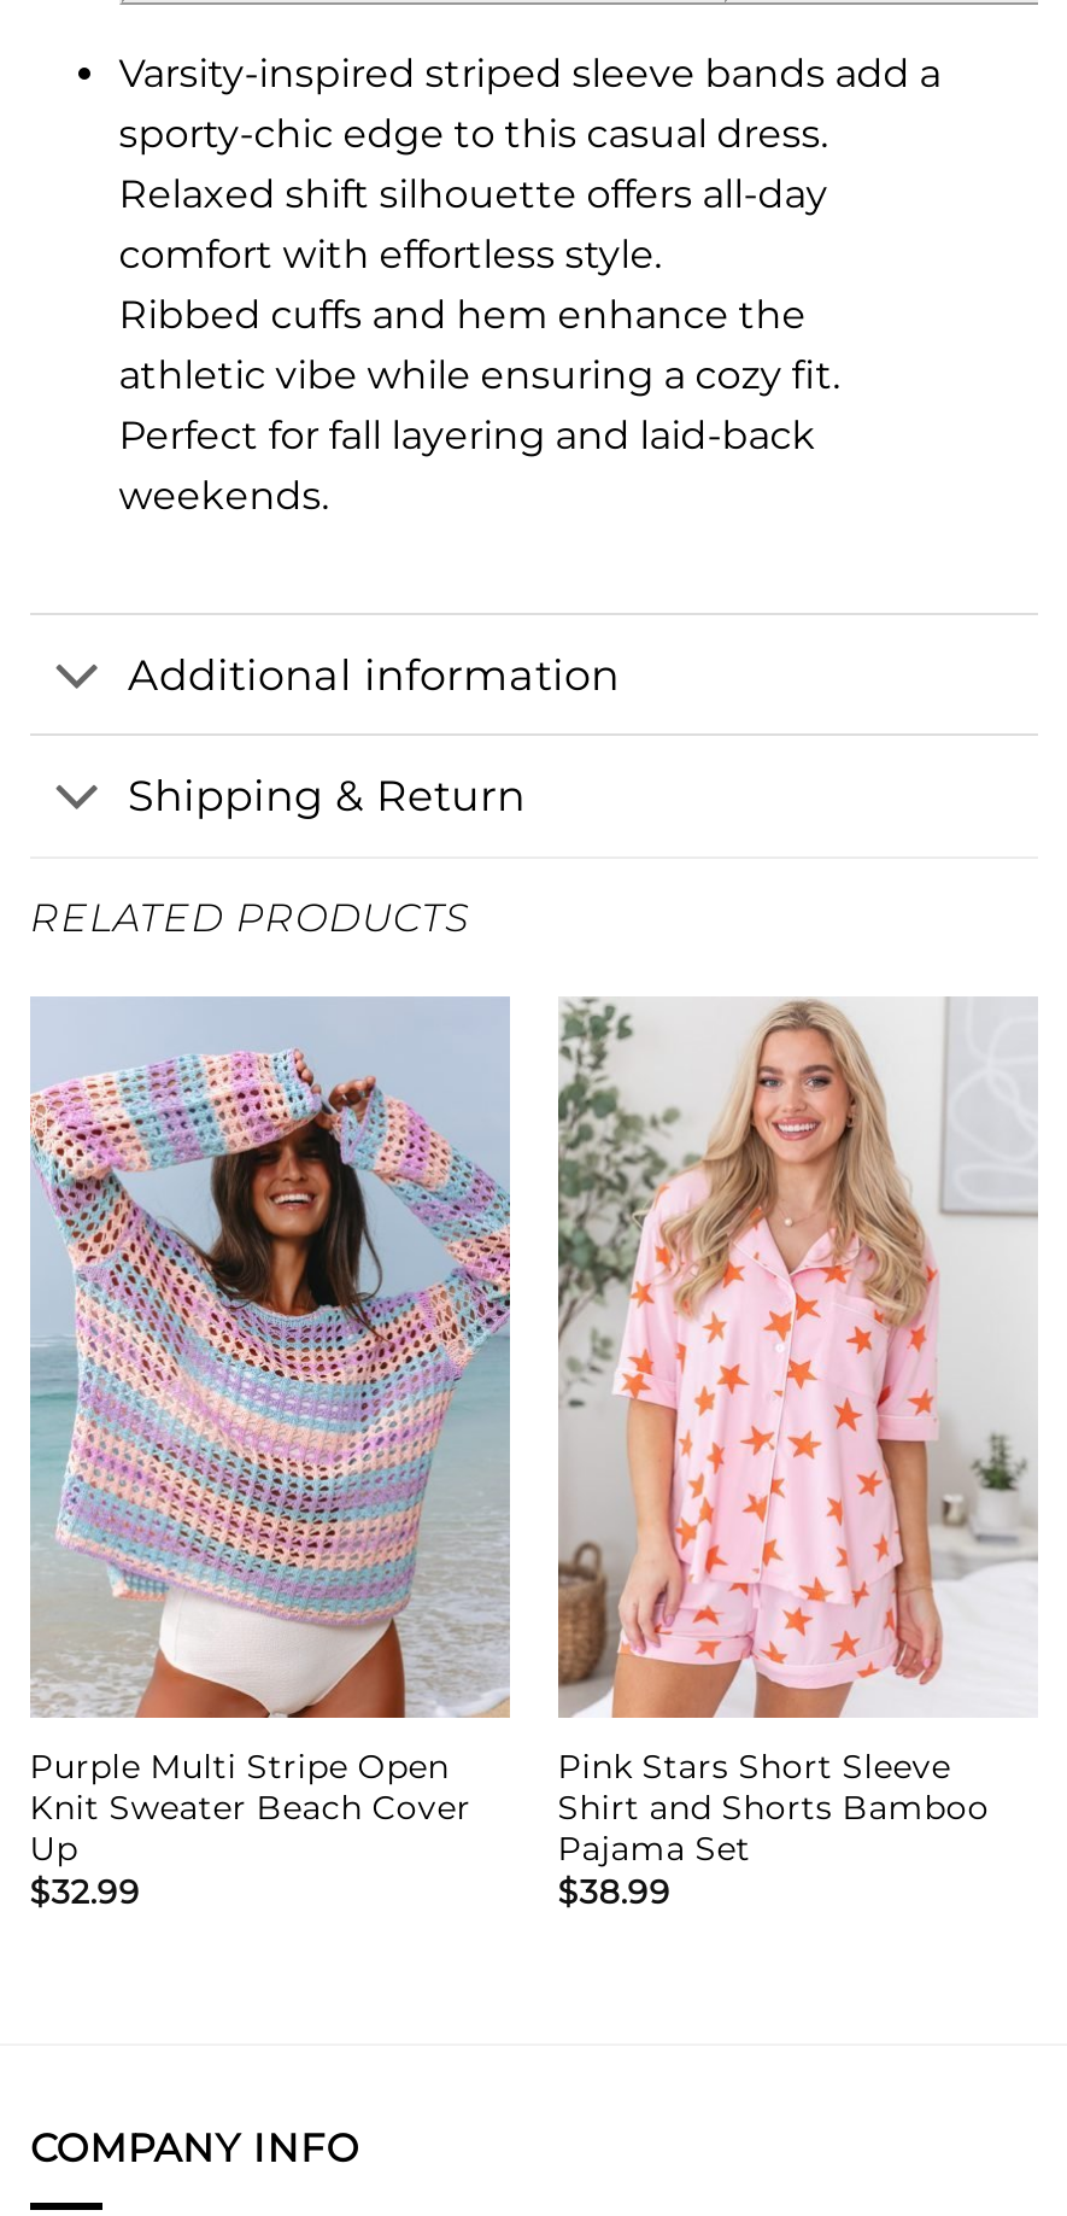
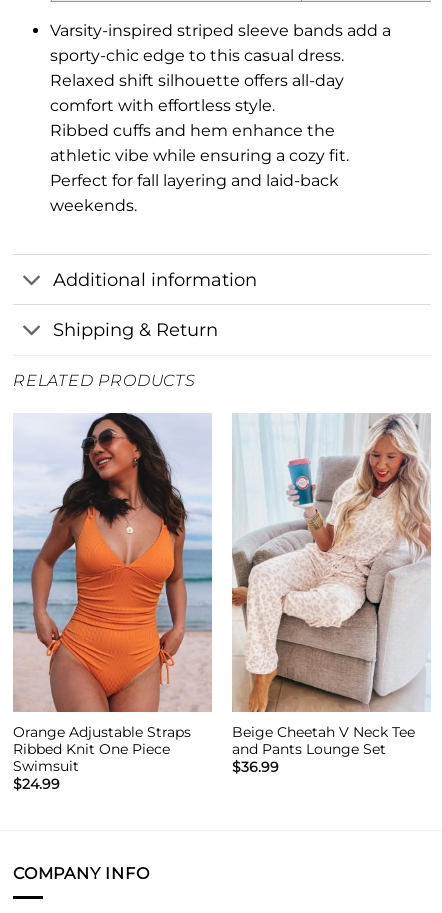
[30,996,512,1911] [image] | Purple Multi Stripe Open | Knit Sweater Beach Cover | Up | $32.99 -> [13,412,212,792] [image] | Orange Adjustable Straps | Ribbed Knit One Piece | Swimsuit | $24.99
[556,996,1038,1911] [image] | Pink Stars Short Sleeve | Shirt and Shorts Bamboo | Pajama Set | $38.99 -> [232,414,431,775] [image] | Beige Cheetah V Neck Tee | and Pants Lounge Set | $36.99

